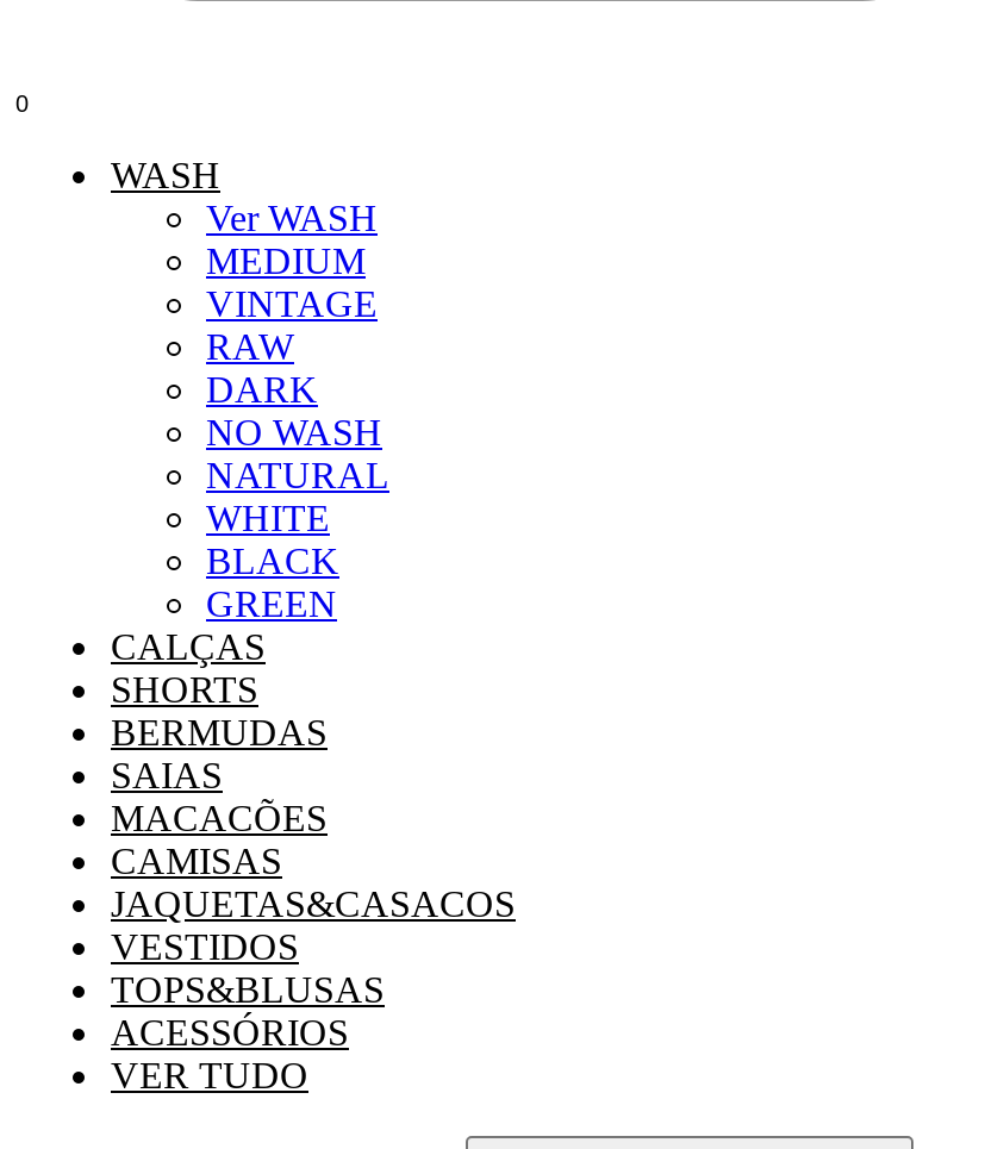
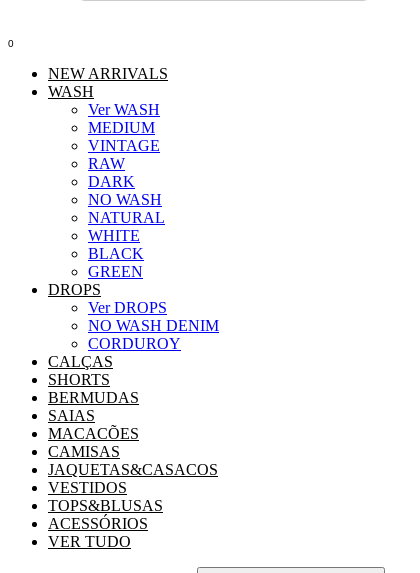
none -> [48,65,168,82] NEW ARRIVALS
none -> [48,281,219,352] DROPS | Ver DROPS | NO WASH DENIM | CORDUROY

